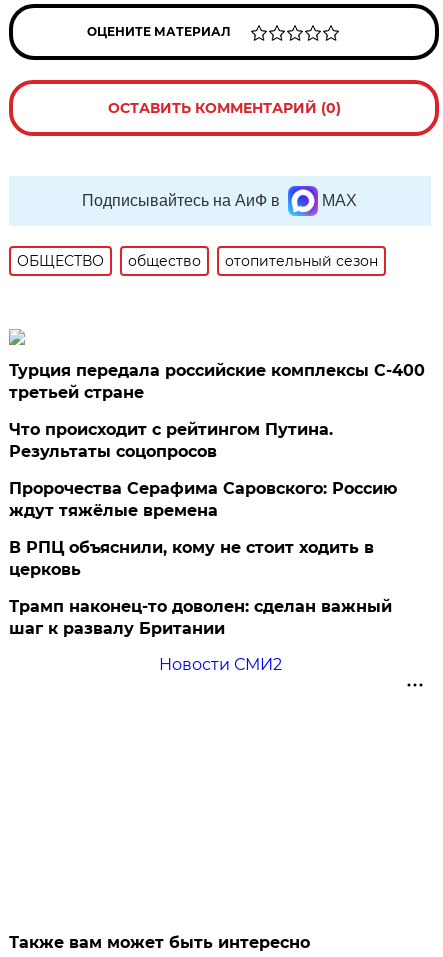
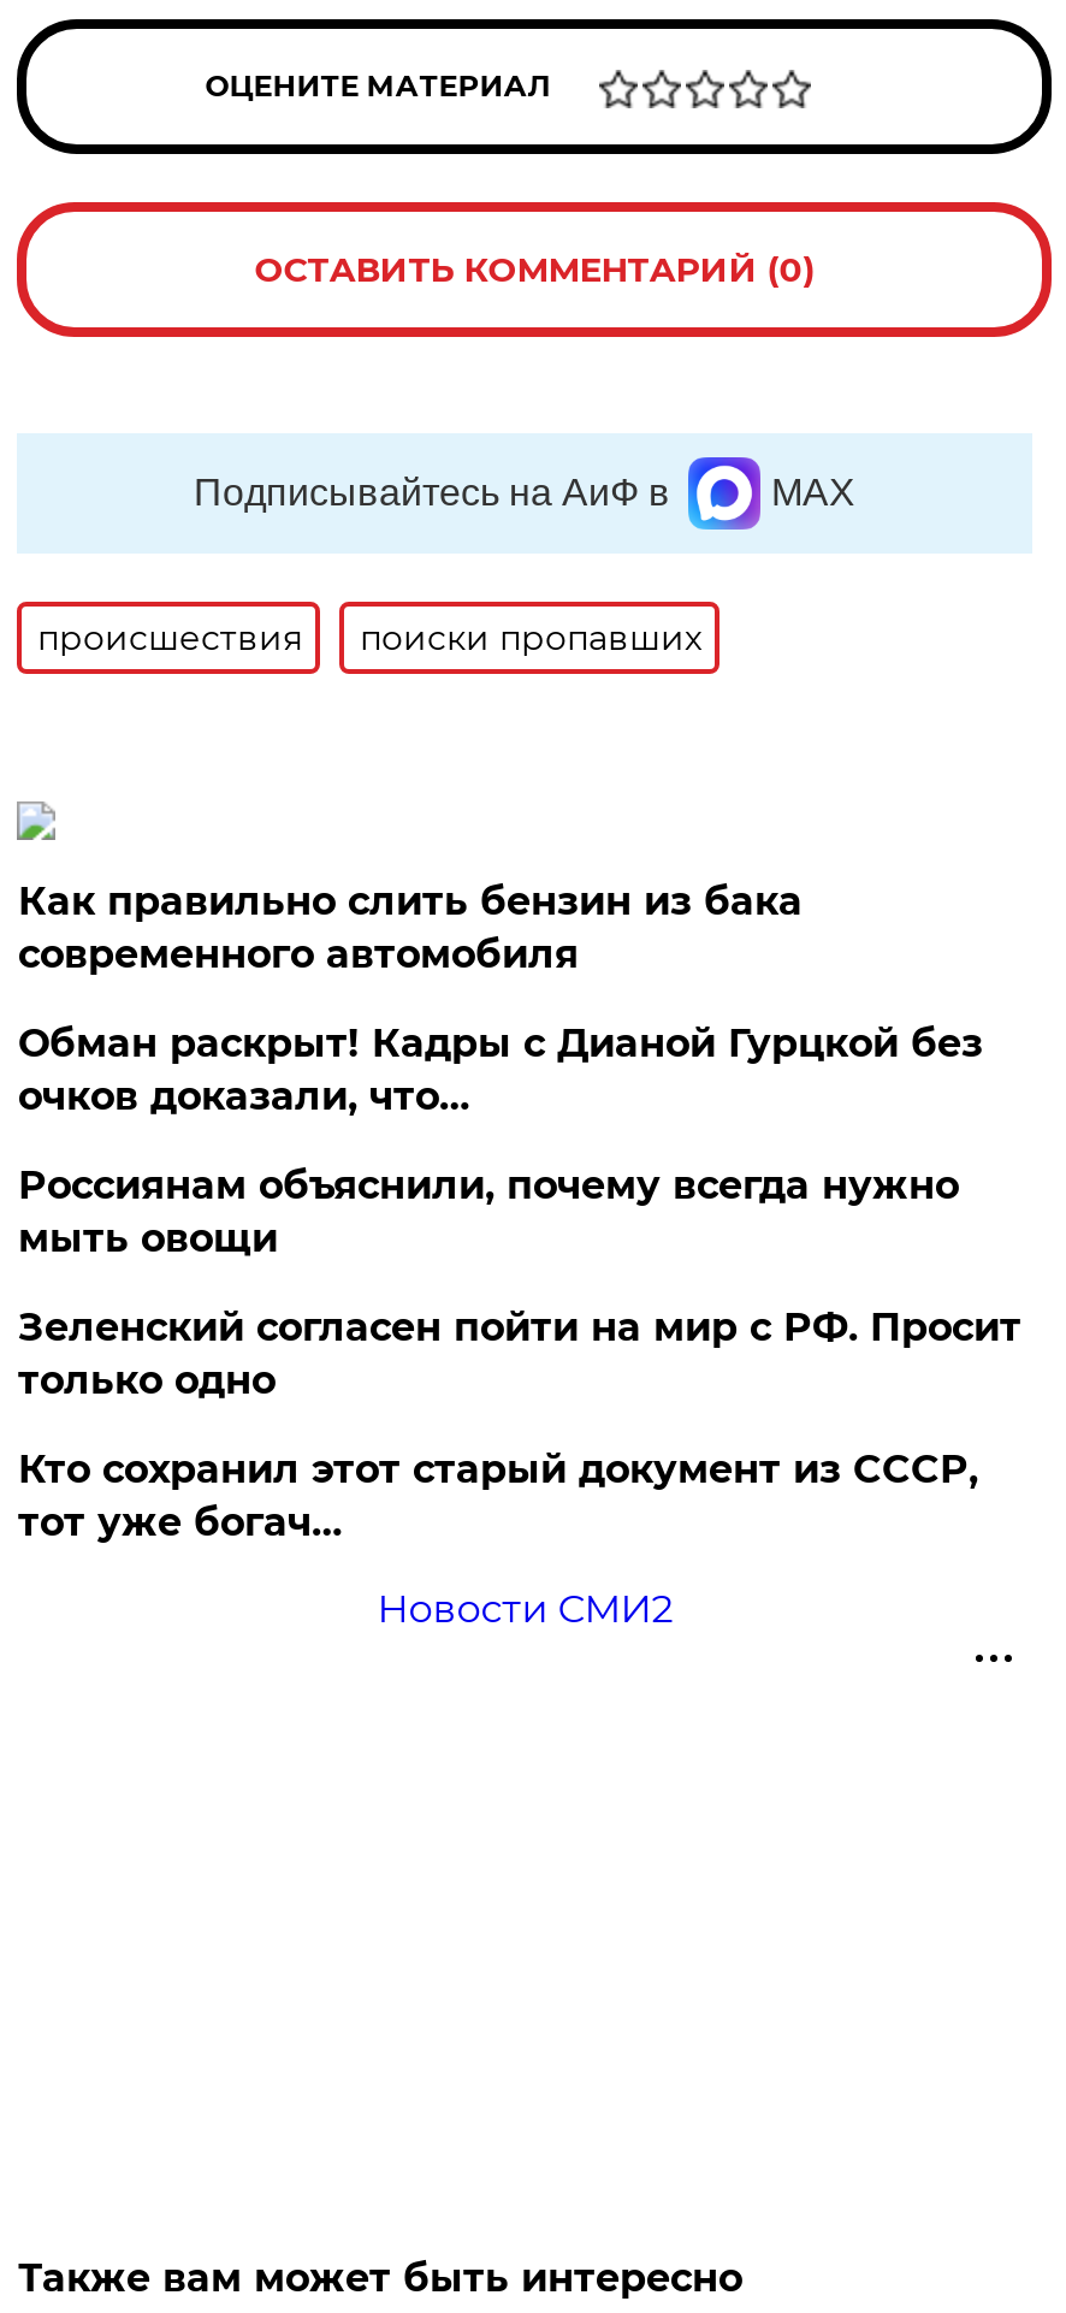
[17,252,378,270] ОБЩЕСТВО | общество | отопительный сезон -> [37,616,701,659] происшествия | поиски пропавших
[9,361,425,402] Турция передала российские комплексы С-400 | третьей стране -> [18,879,802,977] Как правильно слить бензин из бака | современного автомобиля
[9,420,333,461] Что происходит с рейтингом Путина. | Результаты соцопросов -> [18,1021,983,1119] Обман раскрыт! Кадры с Дианой Гурцкой без | очков доказали, что…
[9,479,397,520] Пророчества Серафима Саровского: Россию | ждут тяжёлые времена -> [18,1163,959,1261] Россиянам объяснили, почему всегда нужно | мыть овощи
[9,538,374,579] В РПЦ объяснили, кому не стоит ходить в | церковь -> [18,1305,1021,1403] Зеленский согласен пойти на мир с РФ. Просит | только одно
[9,597,392,638] Трамп наконец-то доволен: сделан важный | шаг к развалу Британии -> [18,1447,978,1545] Кто сохранил этот старый документ из СССР, | тот уже богач…

